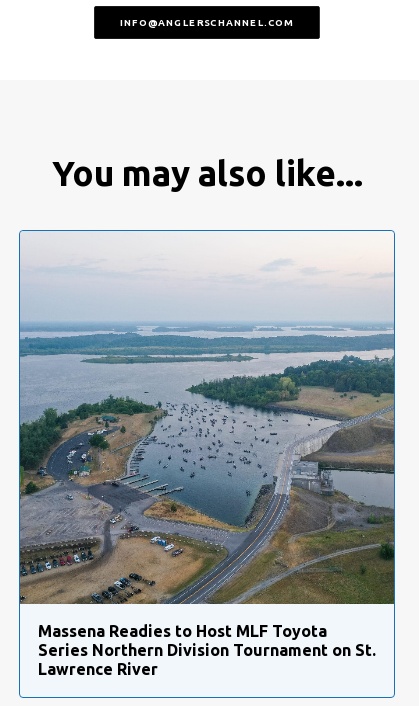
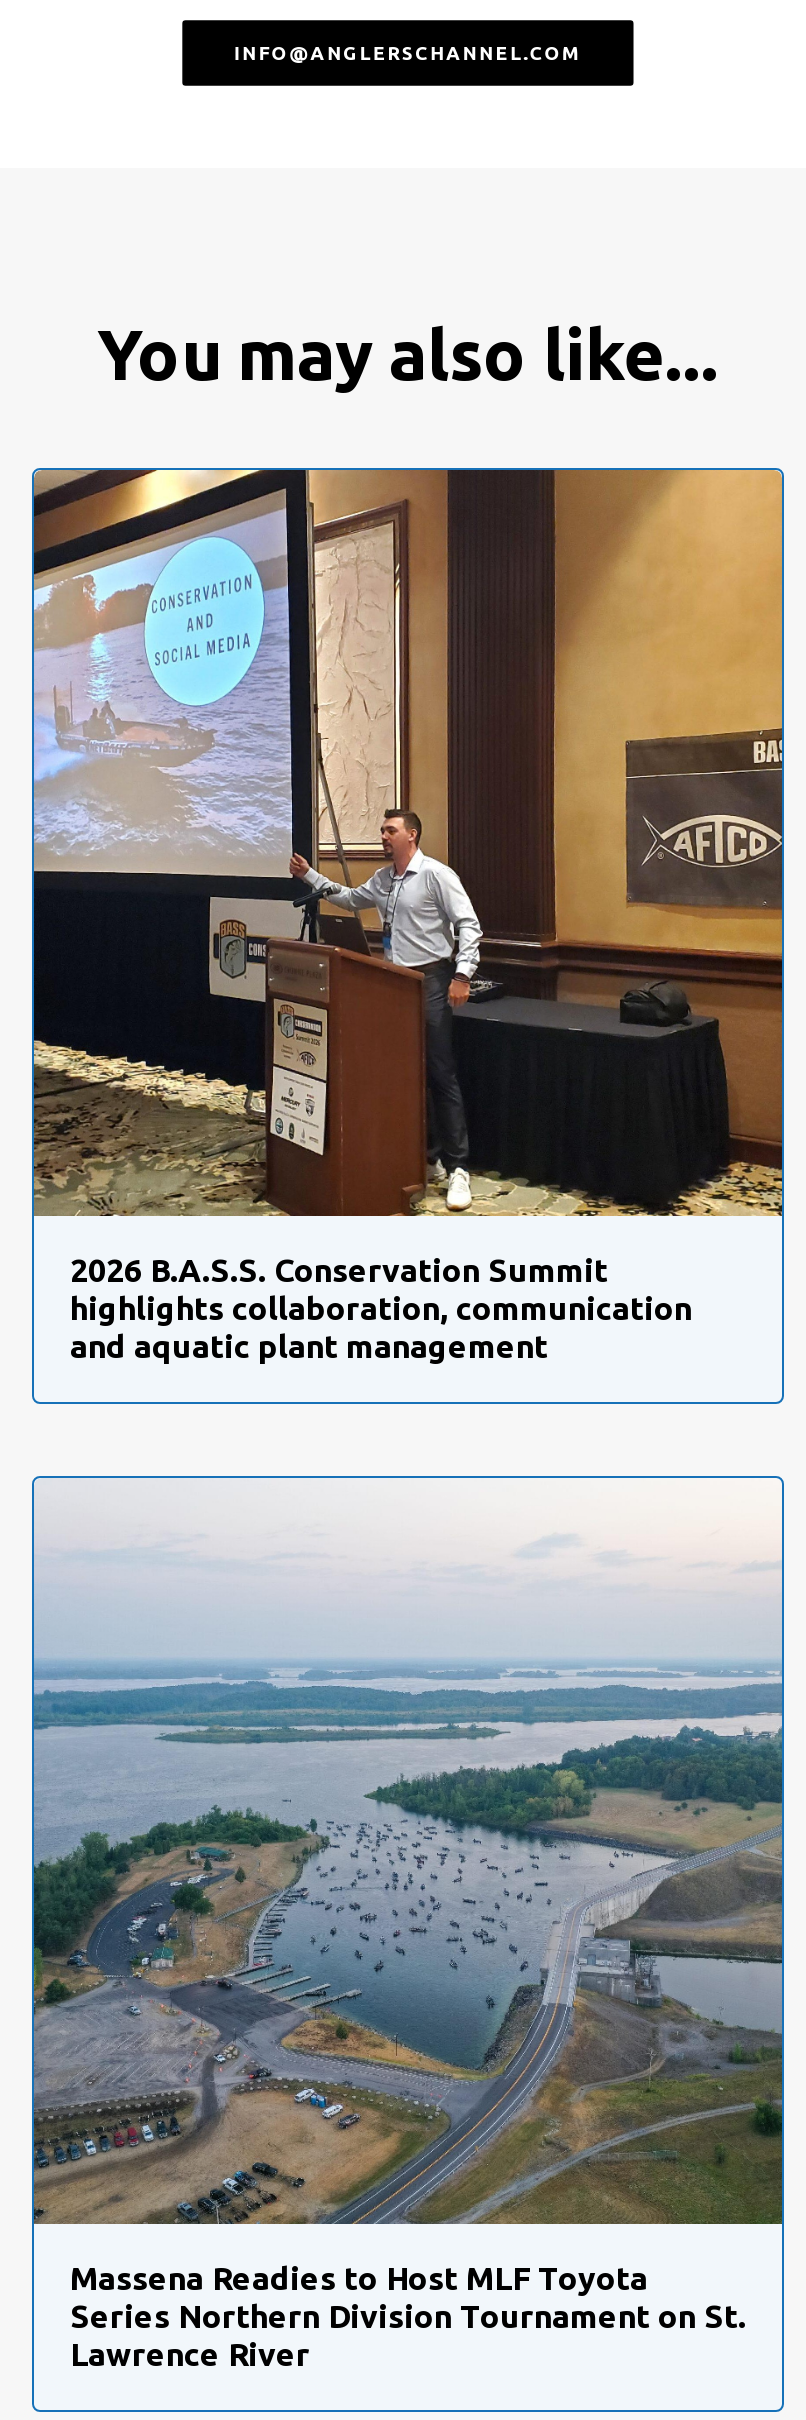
none -> [32,468,784,1364] [image] | 2026 B.A.S.S. Conservation Summit | highlights collaboration, communication | and aquatic plant management

